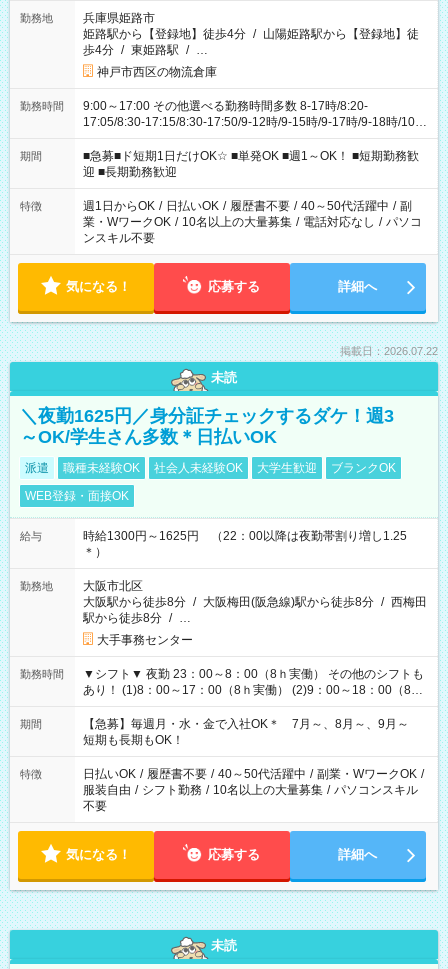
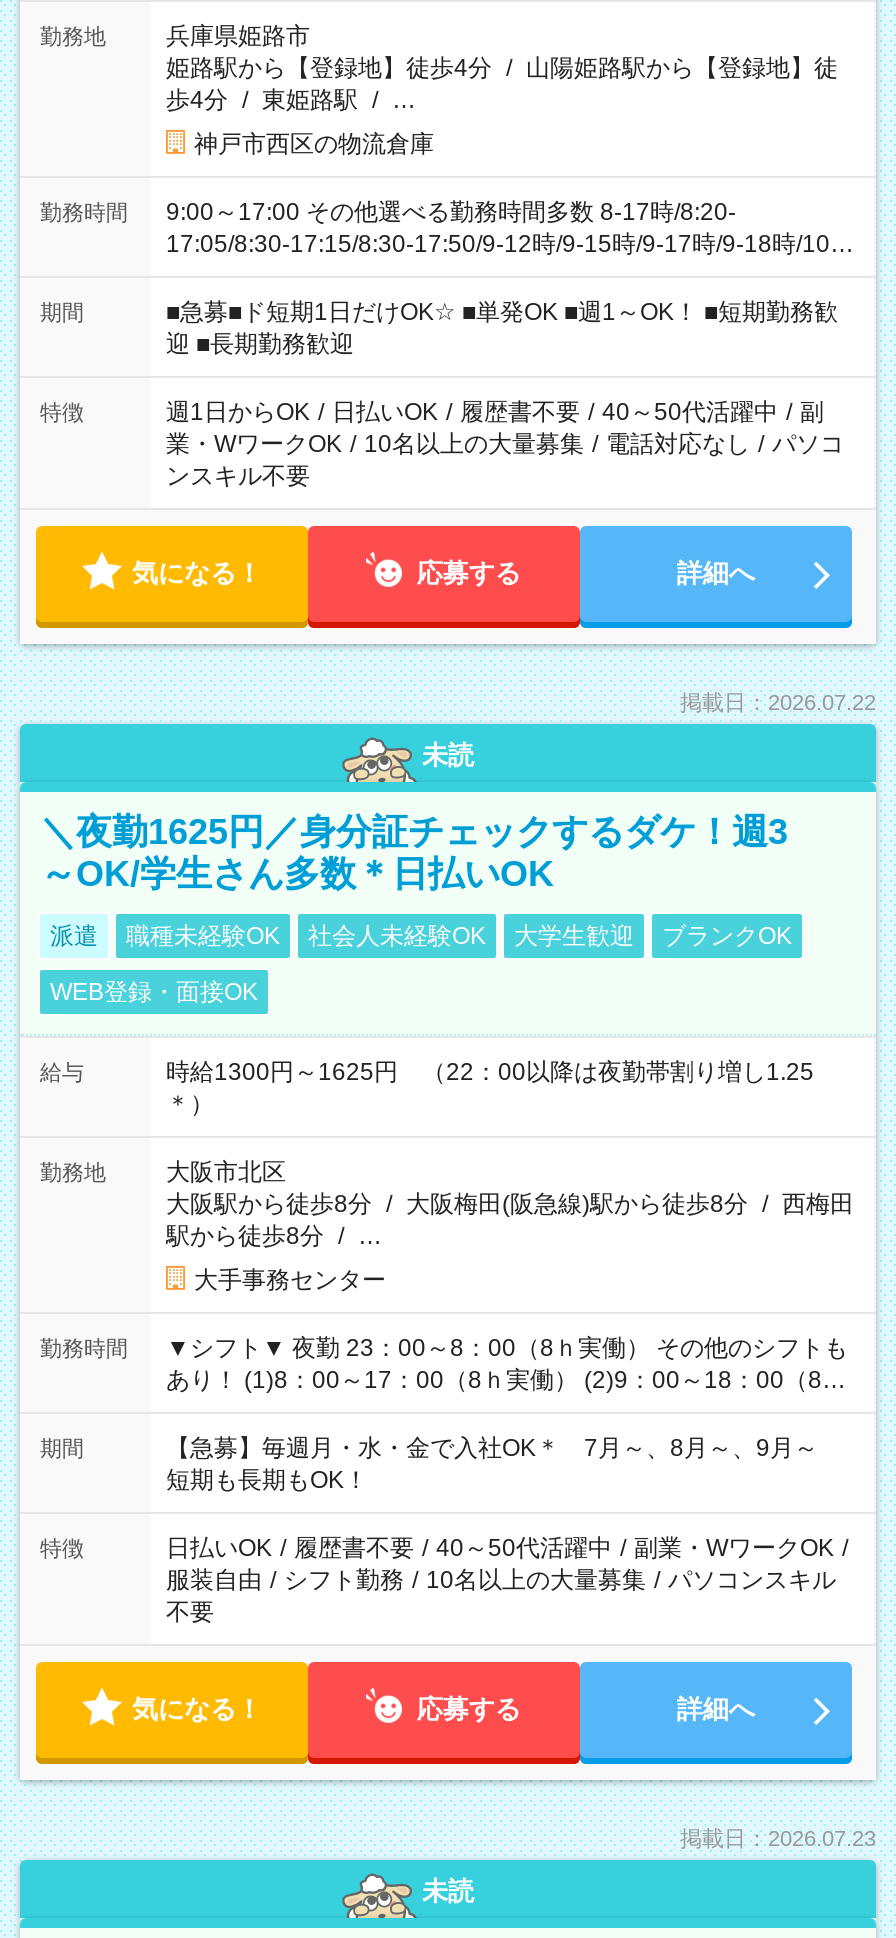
none -> [680,1826,876,1850] 掲載日：2026.07.23

